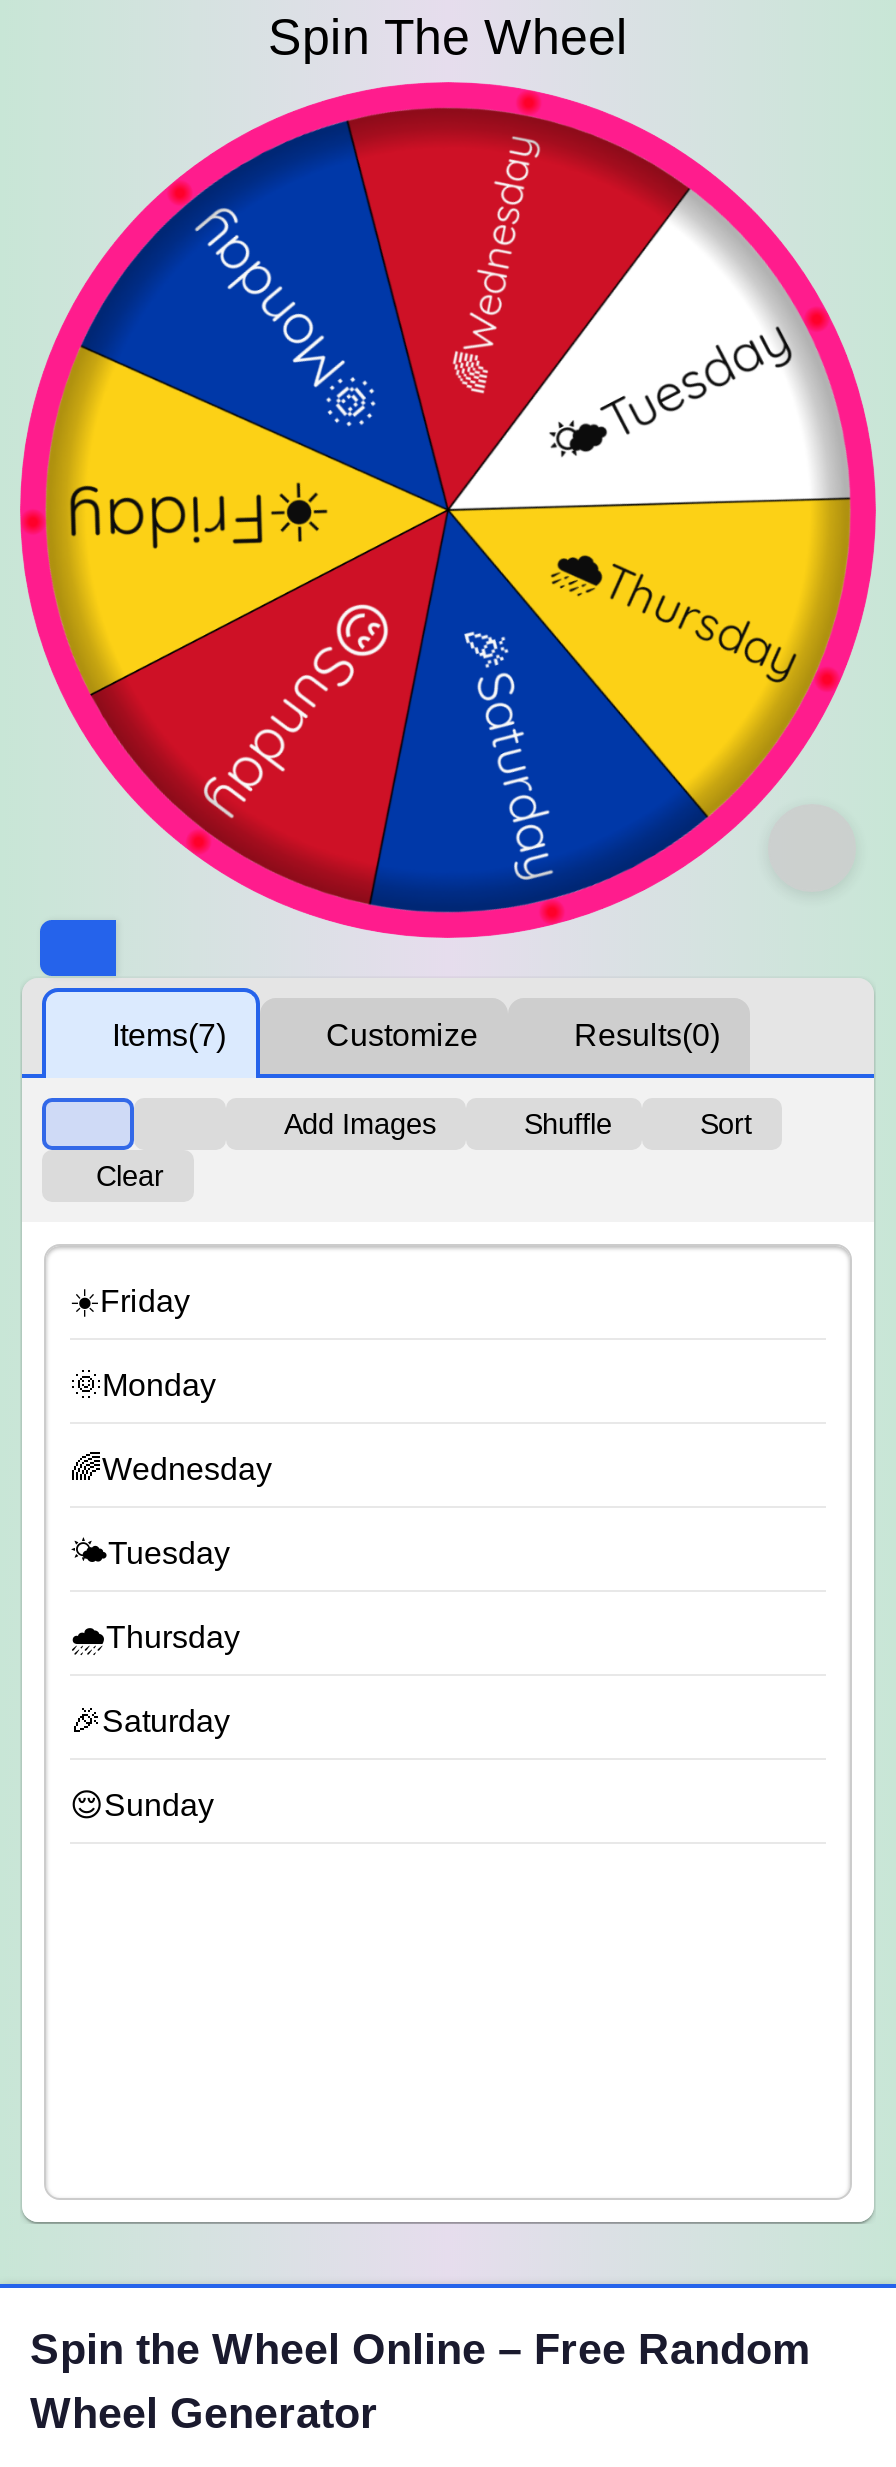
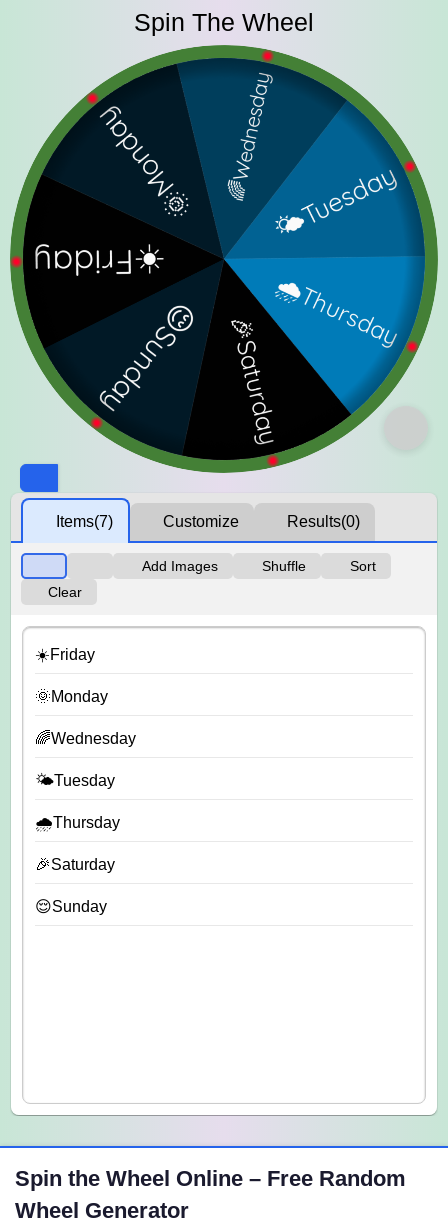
[18,80,878,940] [image] -> [9,44,439,474] [image]

